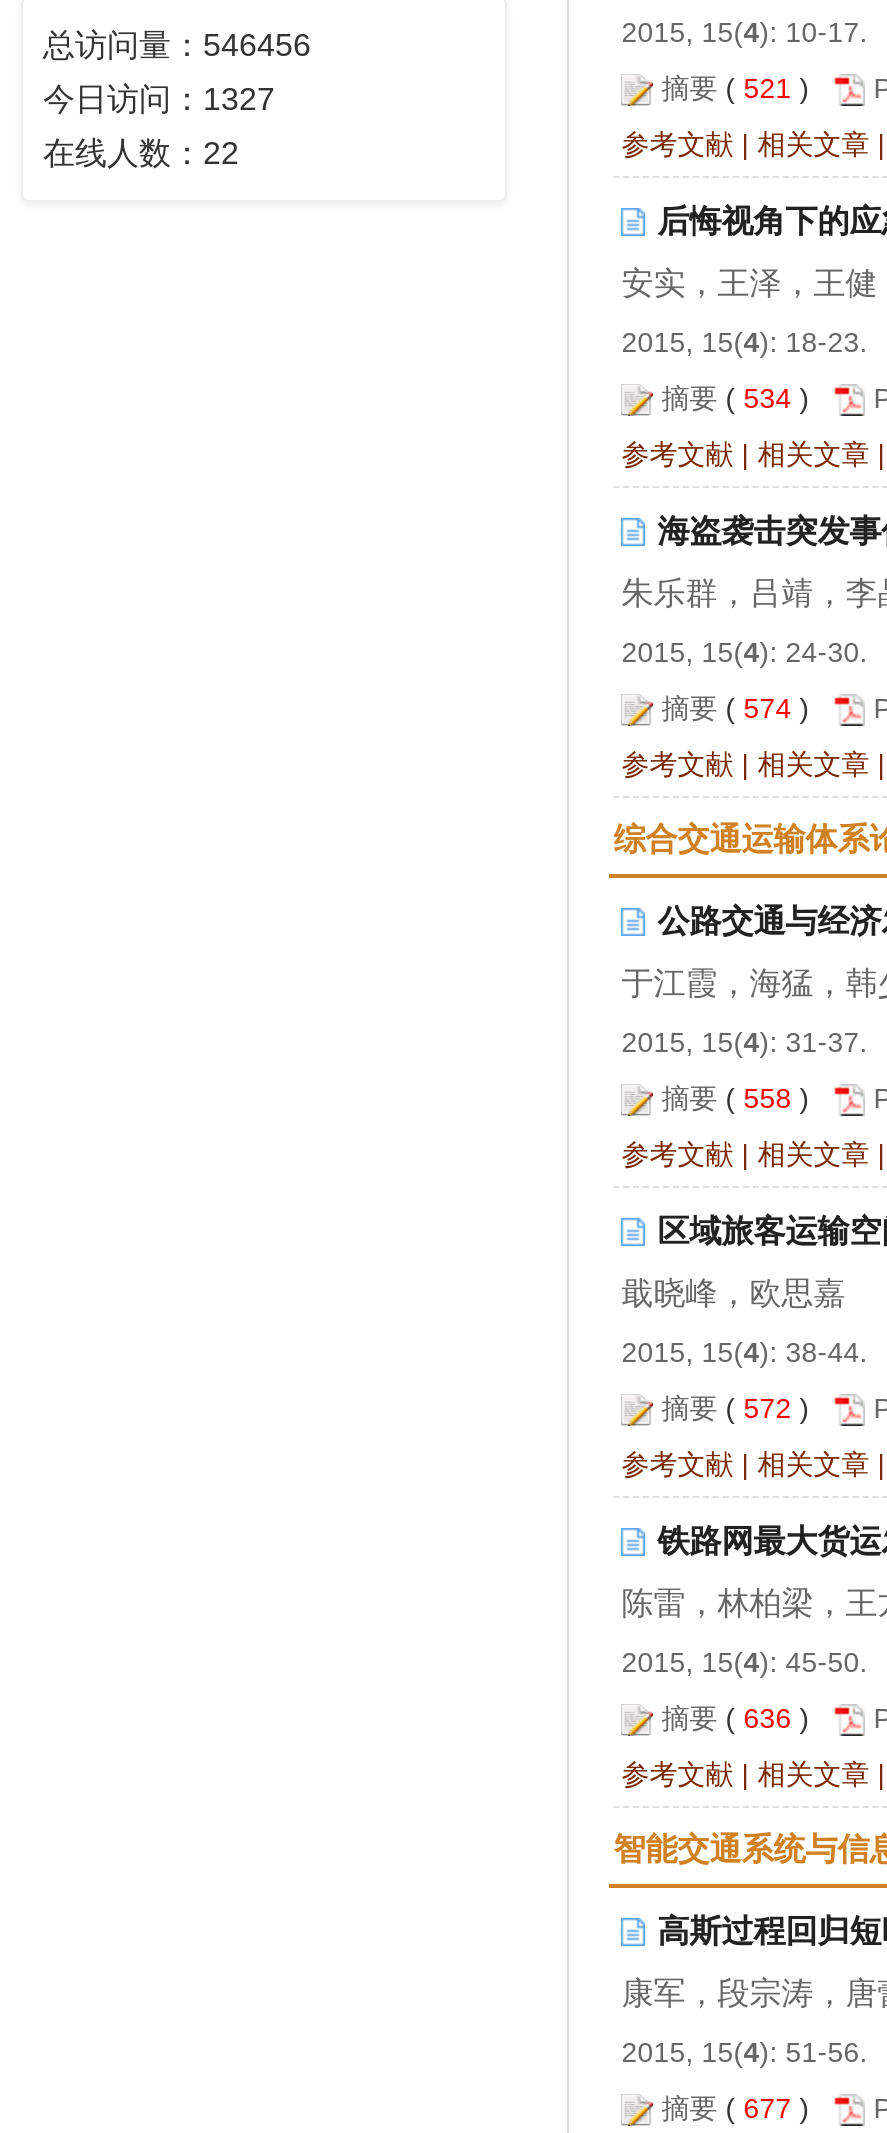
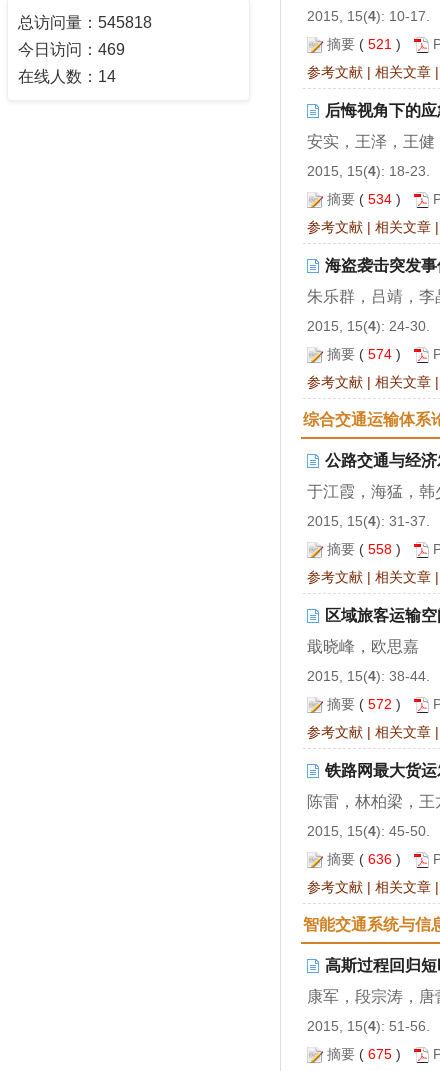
[43,28,311,62] 总访问量：546456 -> [18,14,152,31] 总访问量：545818
[43,82,275,116] 今日访问：1327 -> [18,41,125,58] 今日访问：469
[43,136,239,170] 在线人数：22 -> [18,68,116,85] 在线人数：14
[661,2092,833,2124] 摘要( 677) -> [327,1046,413,1062] 摘要( 675)

